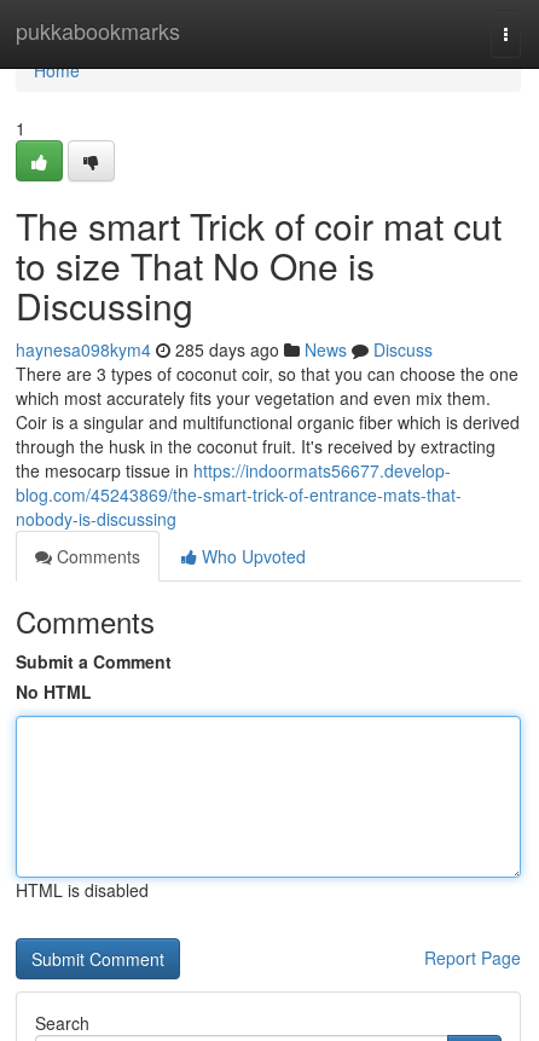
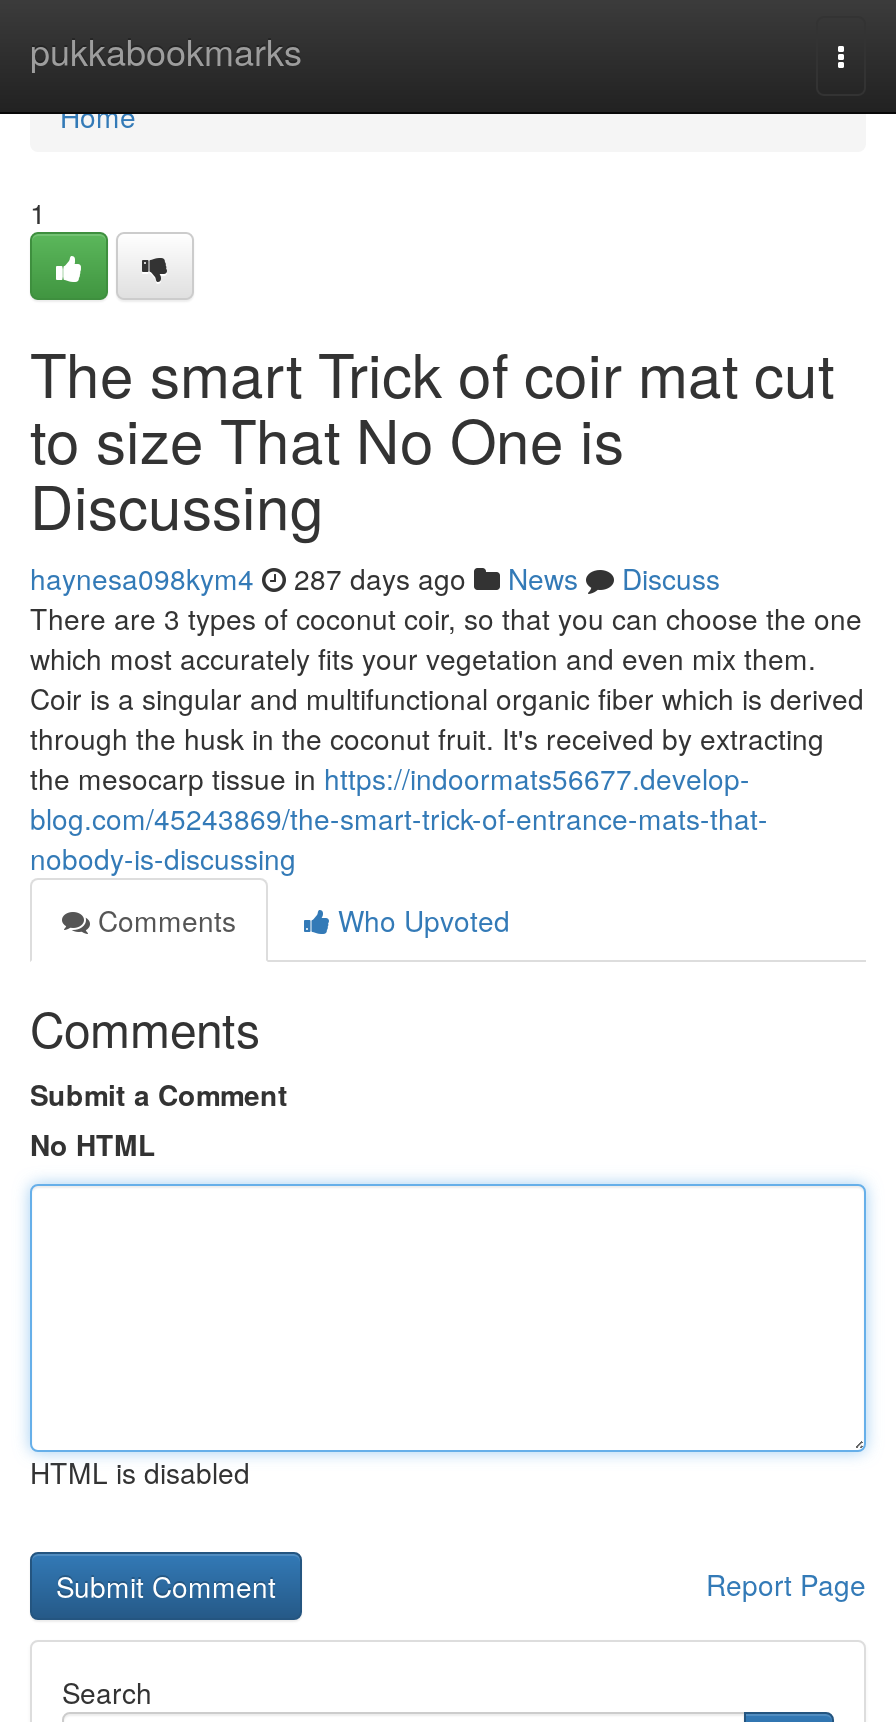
[16,337,433,362] haynesa098kym4 285 days ago News Discuss -> [30,558,720,598] haynesa098kym4 287 days ago News Discuss

